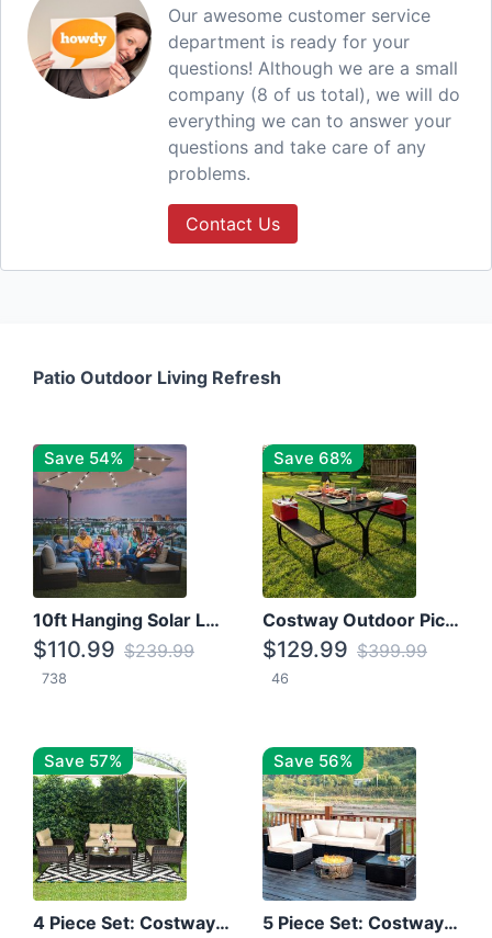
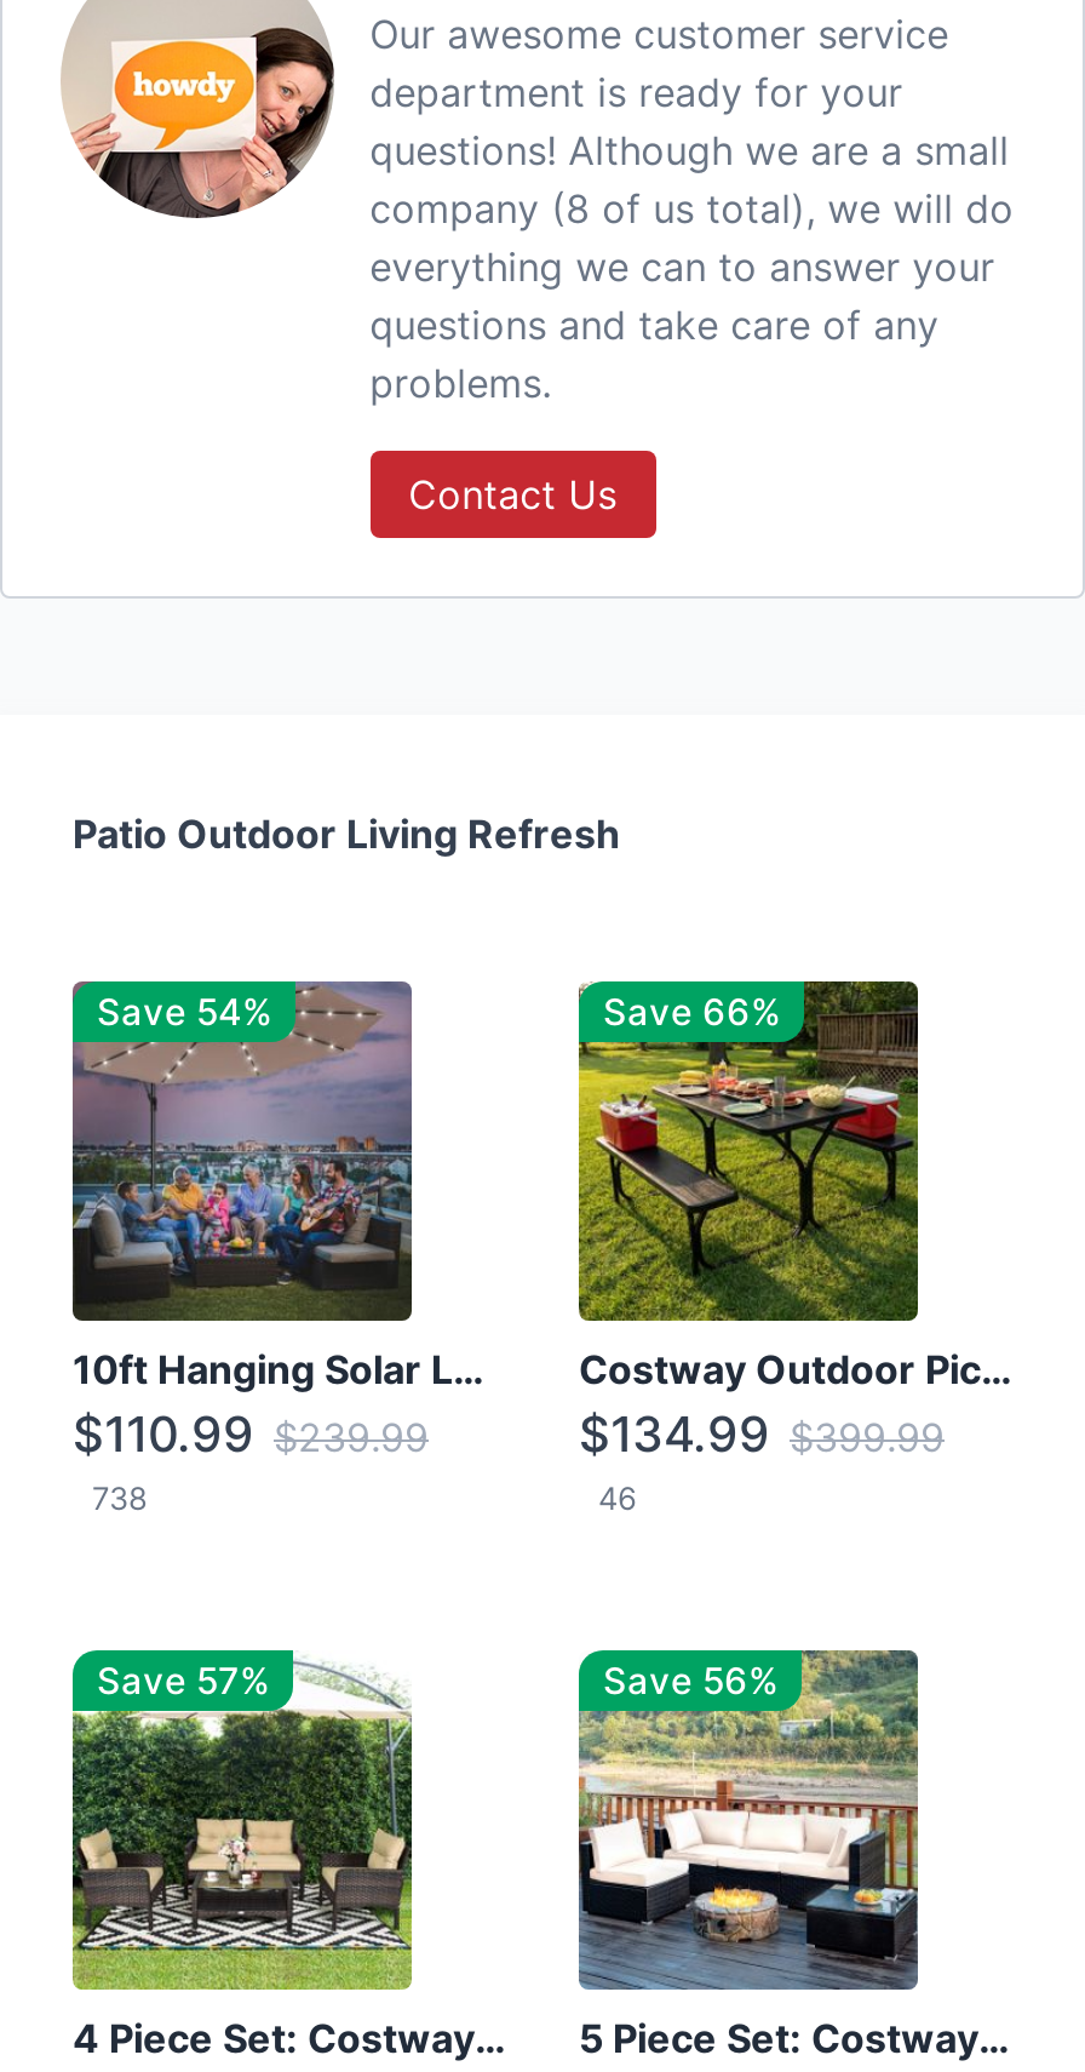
[273,448,353,469] Save 68% -> [603,989,780,1035] Save 66%
[262,636,427,663] $129.99 $399.99 -> [579,1406,945,1464] $134.99 $399.99

